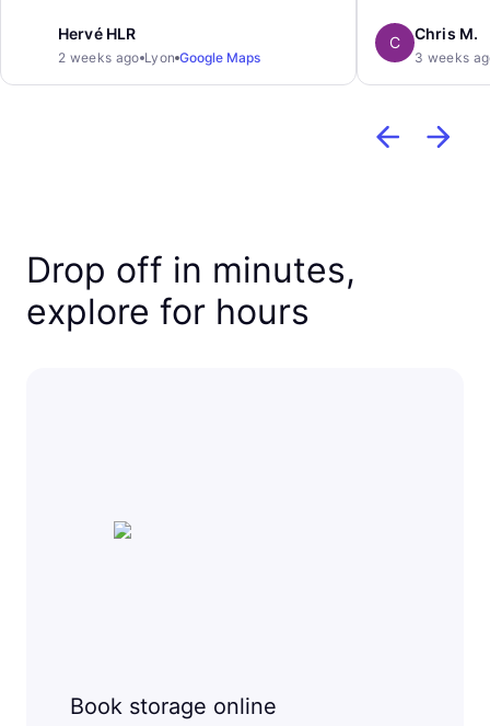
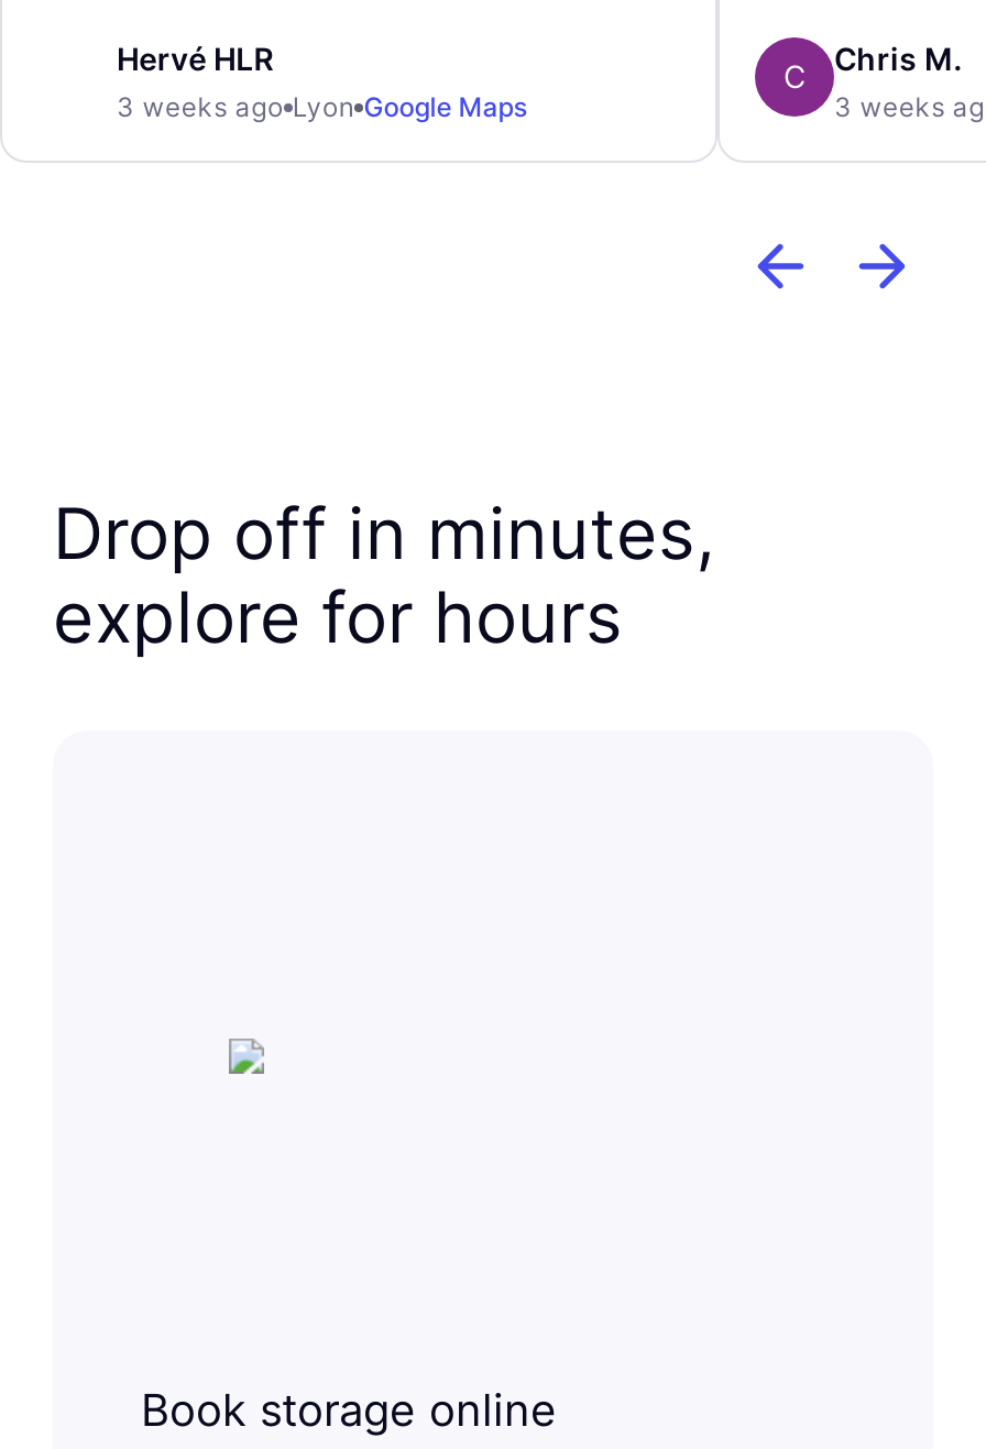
[58,49,261,66] 2 weeks ago Lyon Google Maps -> [117,90,527,123] 3 weeks ago Lyon Google Maps

